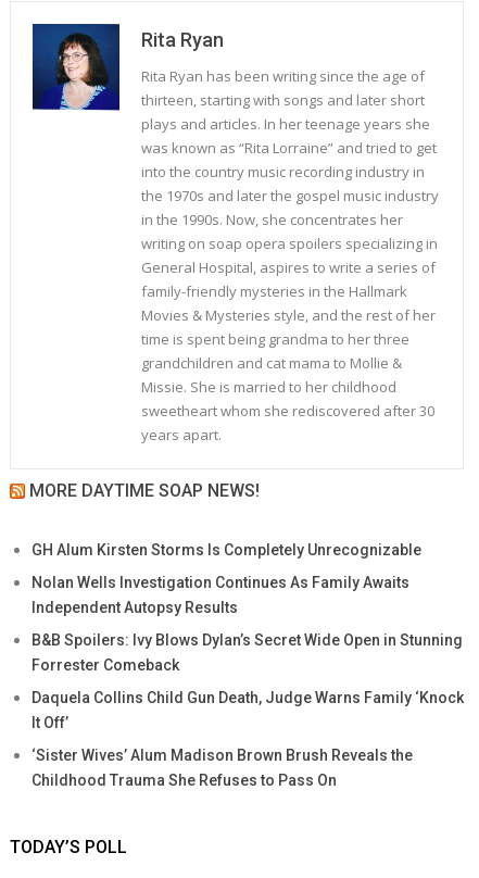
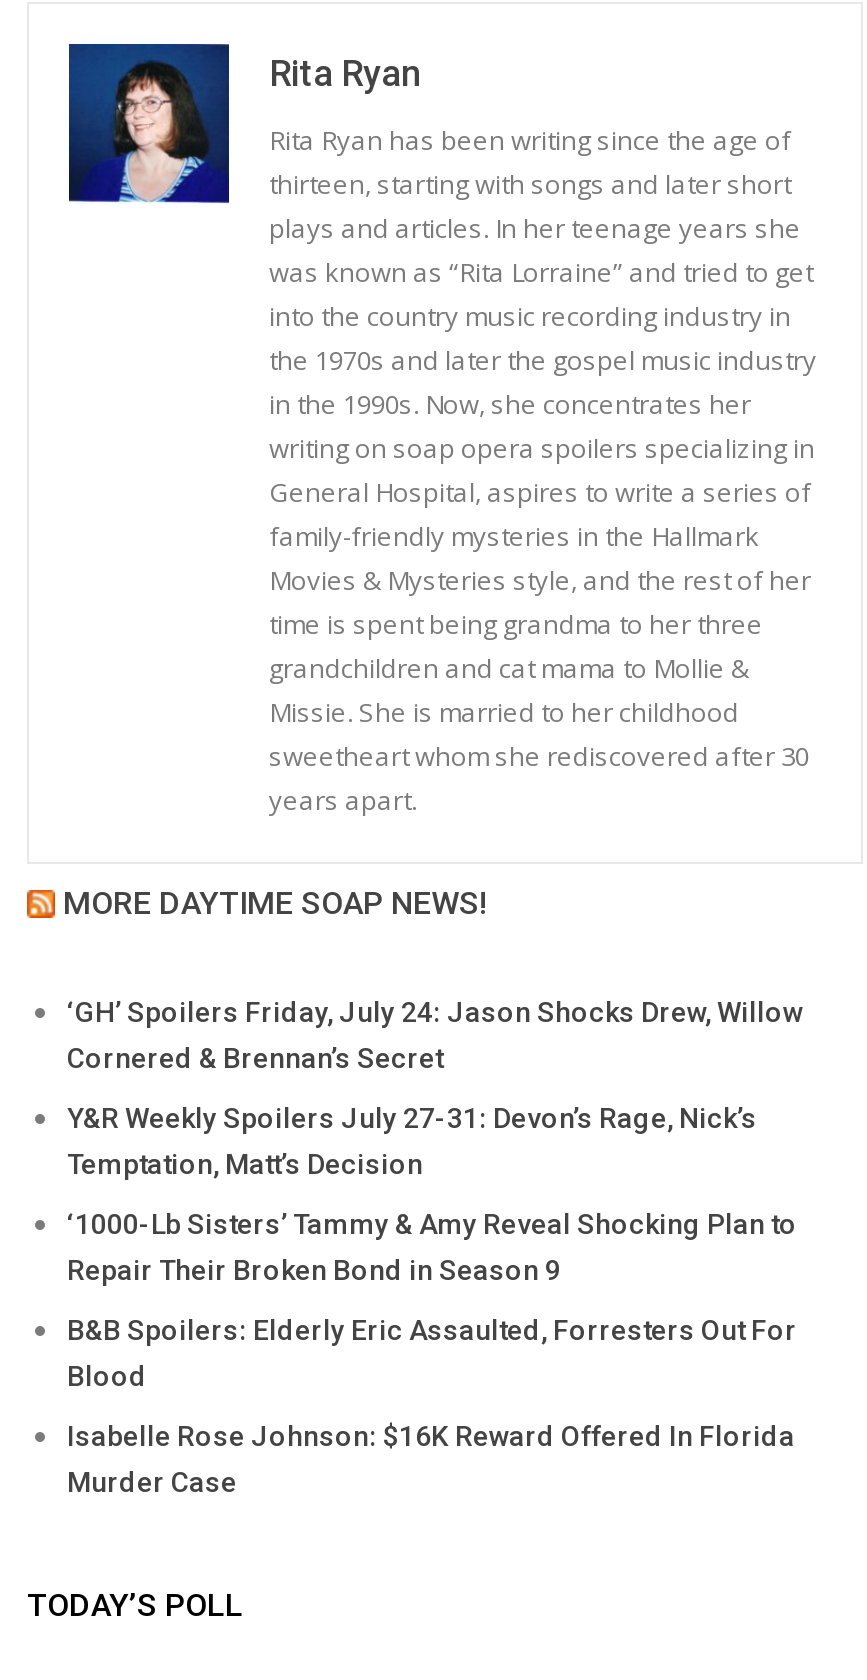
[31,541,421,558] GH Alum Kirsten Storms Is Completely Unrecognizable -> [67,995,803,1073] ‘GH’ Spoilers Friday, July 24: Jason Shocks Drew, Willow | Cornered & Brennan’s Secret
[31,573,409,616] Nolan Wells Investigation Continues As Family Awaits | Independent Autopsy Results -> [67,1101,757,1179] Y&R Weekly Spoilers July 27-31: Devon’s Rage, Nick’s | Temptation, Matt’s Decision
[31,631,463,673] B&B Spoilers: Ivy Blows Dylan’s Secret Wide Open in Stunning | Forrester Comeback -> [67,1207,797,1285] ‘1000-Lb Sisters’ Tammy & Amy Reveal Shocking Plan to | Repair Their Broken Bond in Season 9
[31,689,464,731] Daquela Collins Child Gun Death, Judge Warns Family ‘Knock | It Off’ -> [67,1313,797,1391] B&B Spoilers: Elderly Eric Assaulted, Forresters Out For | Blood
[31,746,413,789] ‘Sister Wives’ Alum Madison Brown Brush Reveals the | Childhood Trauma She Refuses to Pass On -> [67,1419,795,1497] Isabelle Rose Johnson: $16K Reward Offered In Florida | Murder Case

